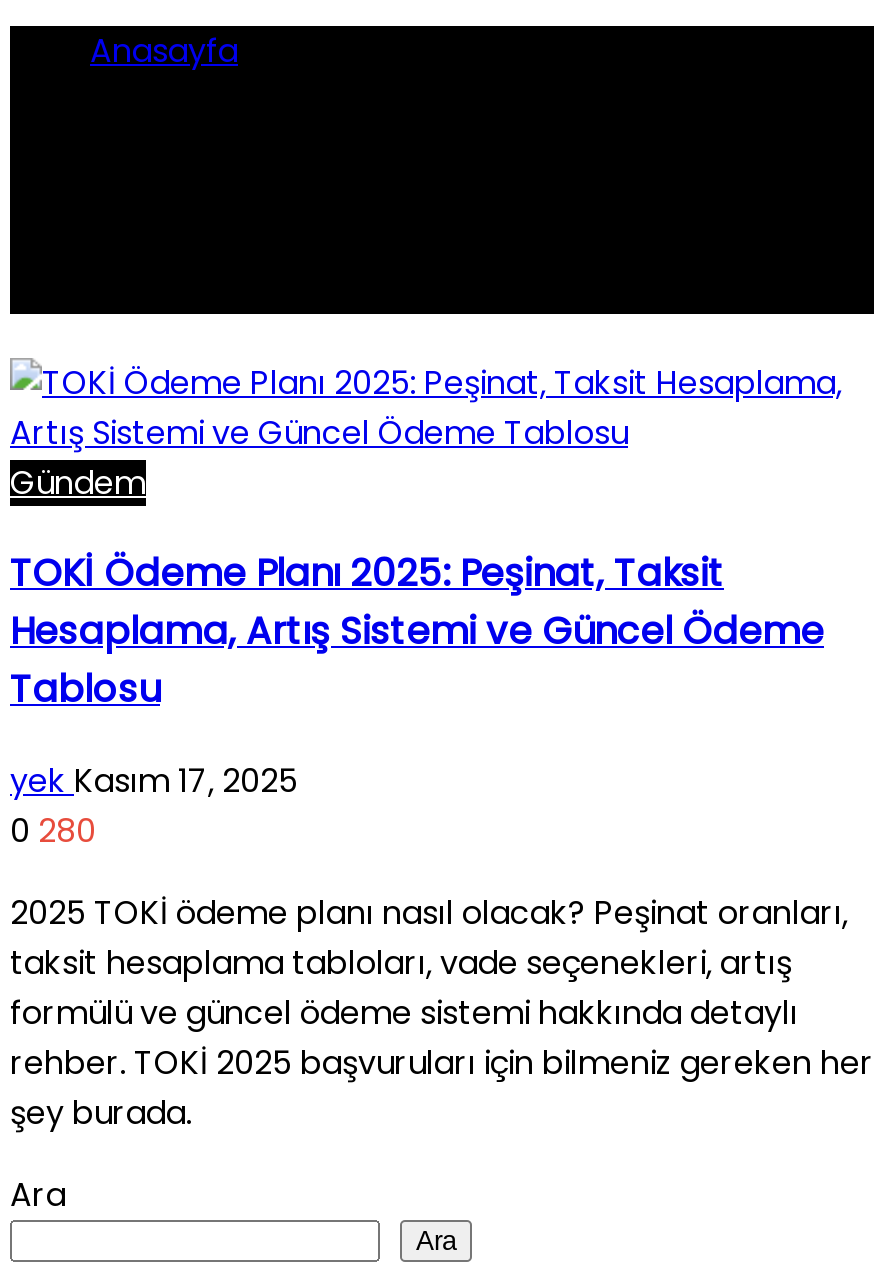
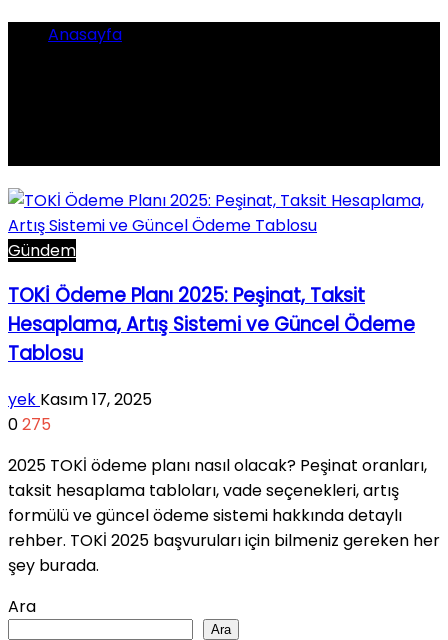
[10,808,96,854] 0 280 -> [8,413,51,436] 0 275

